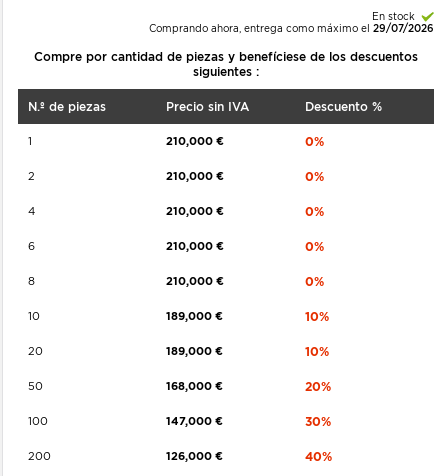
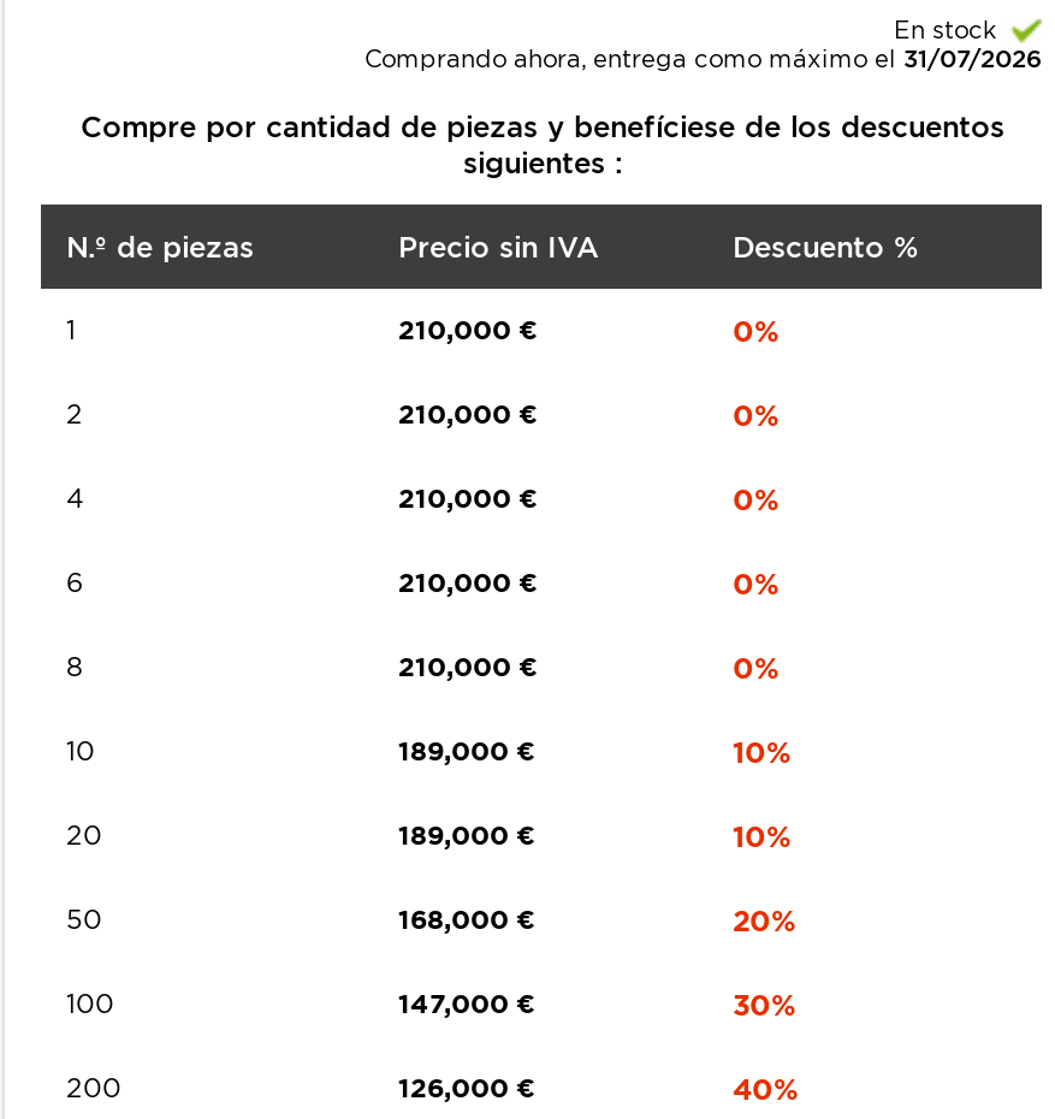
[149,22,434,34] Comprando ahora, entrega como máximo el 29/07/2026 -> [364,44,1043,73] Comprando ahora, entrega como máximo el 31/07/2026

